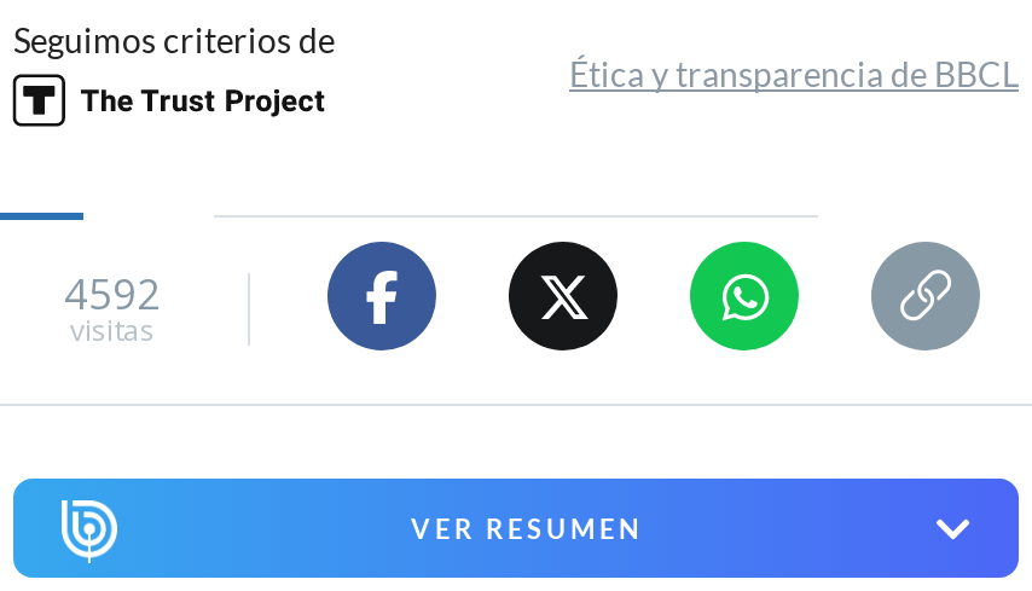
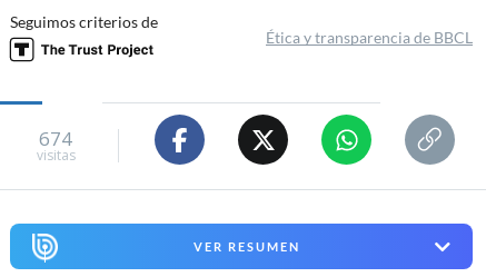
[64,266,161,321] 4592 -> [39,126,72,151] 674

